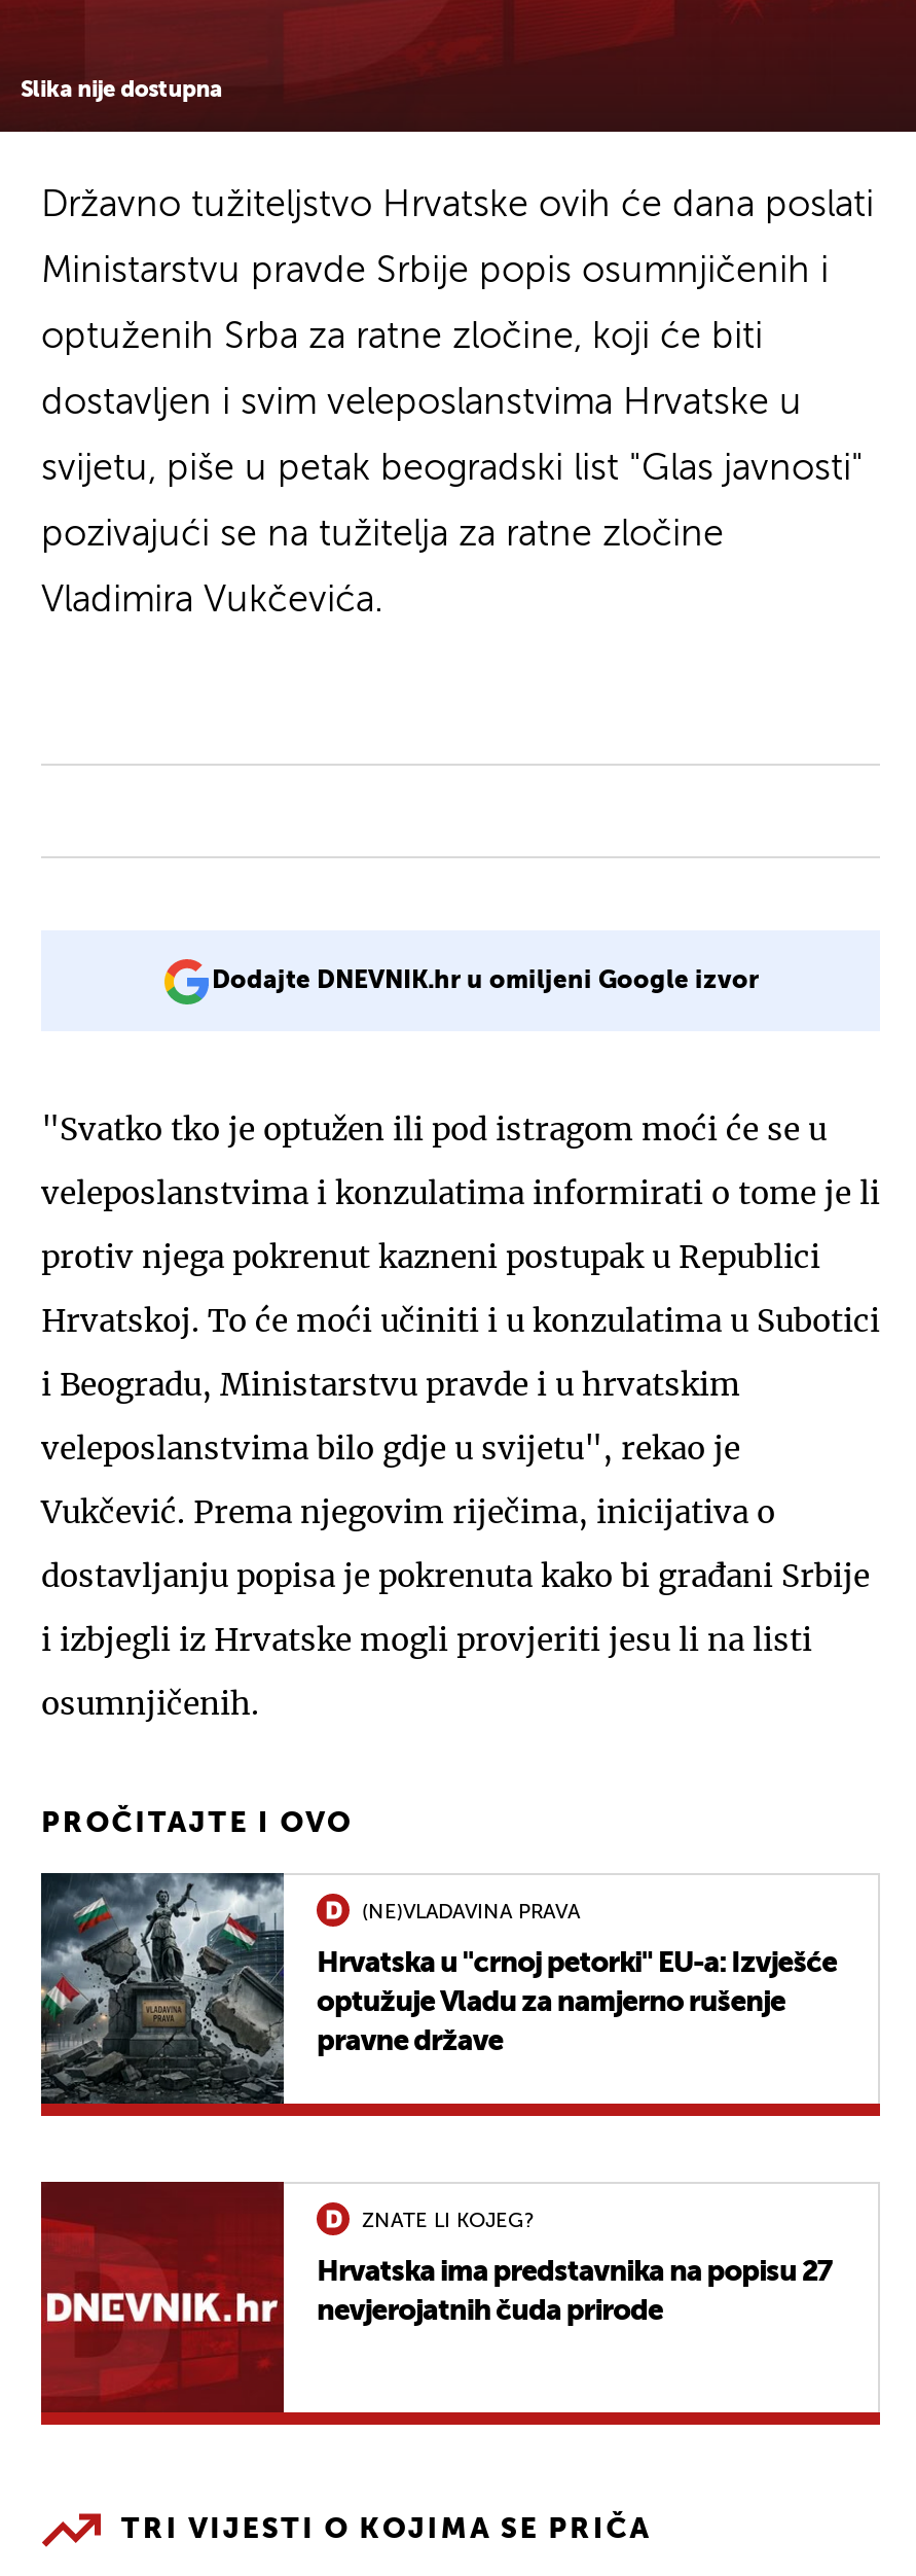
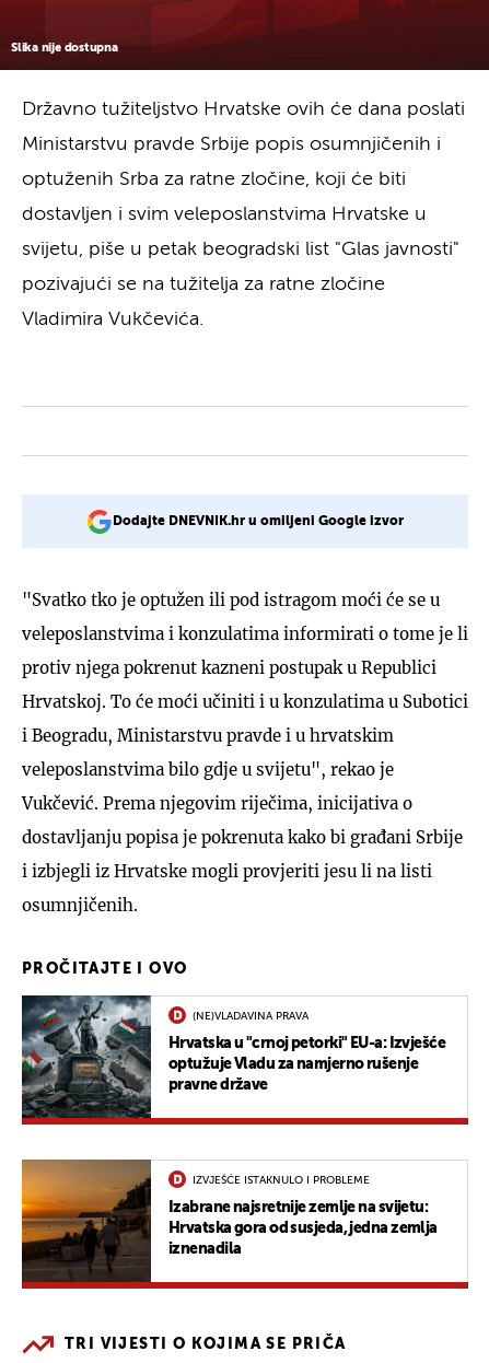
[39,2180,832,2410] [image] | Hrvatska ima predstavnika na popisu 27 | nevjerojatnih čuda prirode -> [21,1158,437,1282] [image] | Izabrane najsretnije zemlje na svijetu: | Hrvatska gora od susjeda, jedna zemlja | iznenadila
[362,2210,535,2231] ZNATE LI KOJEG? -> [193,1175,370,1185] IZVJEŠĆE ISTAKNULO I PROBLEME

